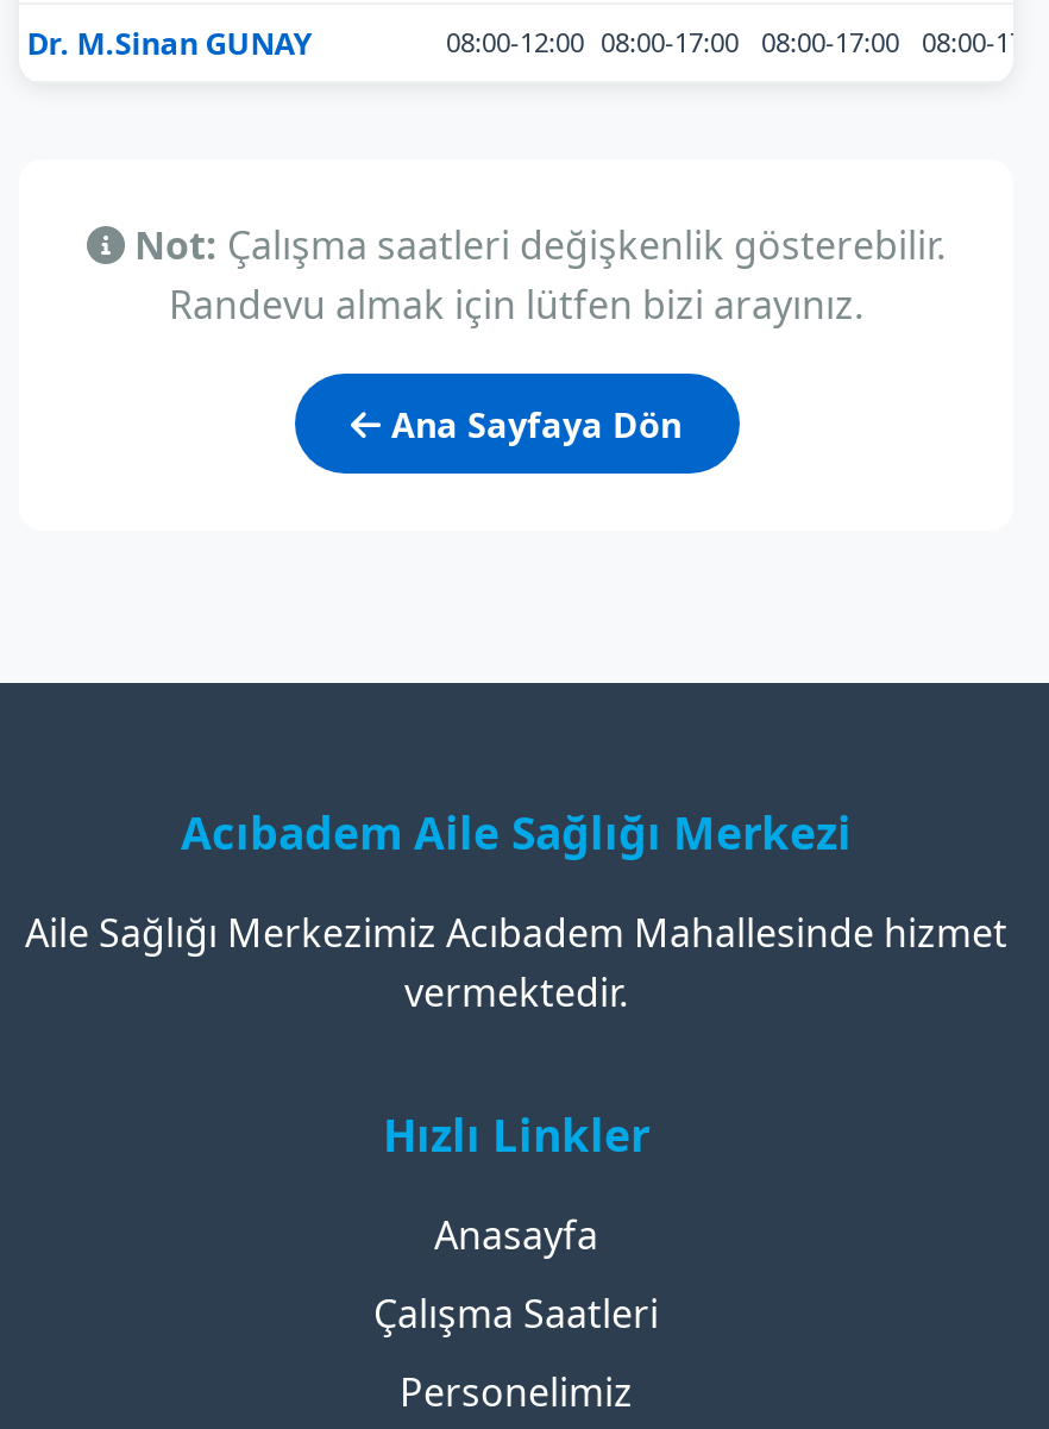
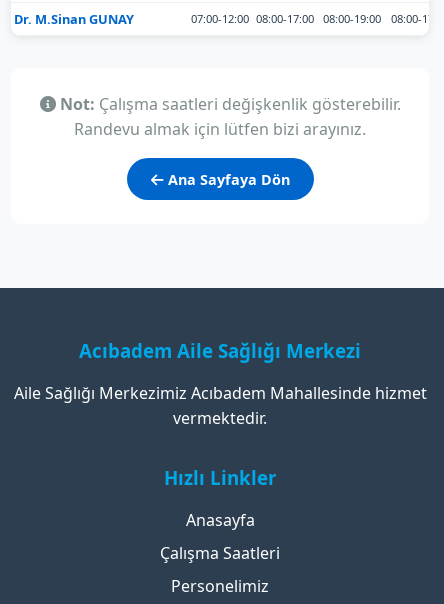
[446,24,739,59] 08:00-12:00 08:00-17:00 -> [190,11,313,26] 07:00-12:00 08:00-17:00
[761,24,899,59] 08:00-17:00 -> [323,11,381,26] 08:00-19:00

